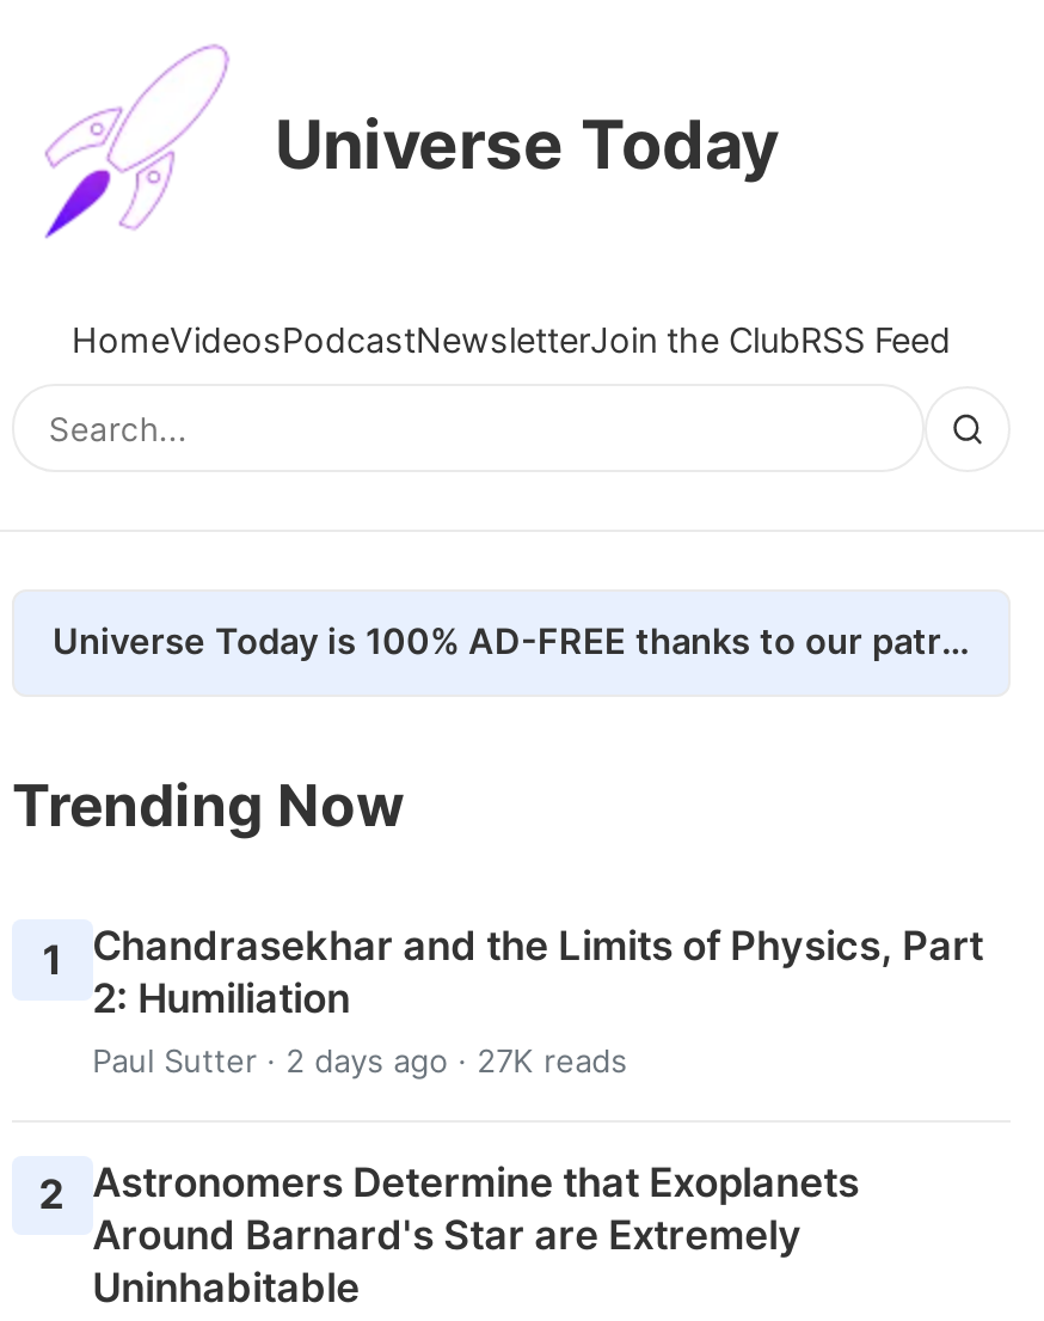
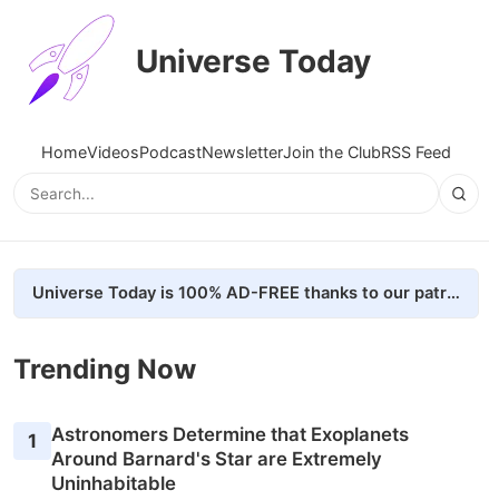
[39,923,983,1219] Chandrasekhar and the Limits of Physics, Part | 2: Humiliation | Paul Sutter · 2 days ago · 27K reads | 2 Astronomers Determine that Exoplanets -> [51,424,408,446] Astronomers Determine that Exoplanets

